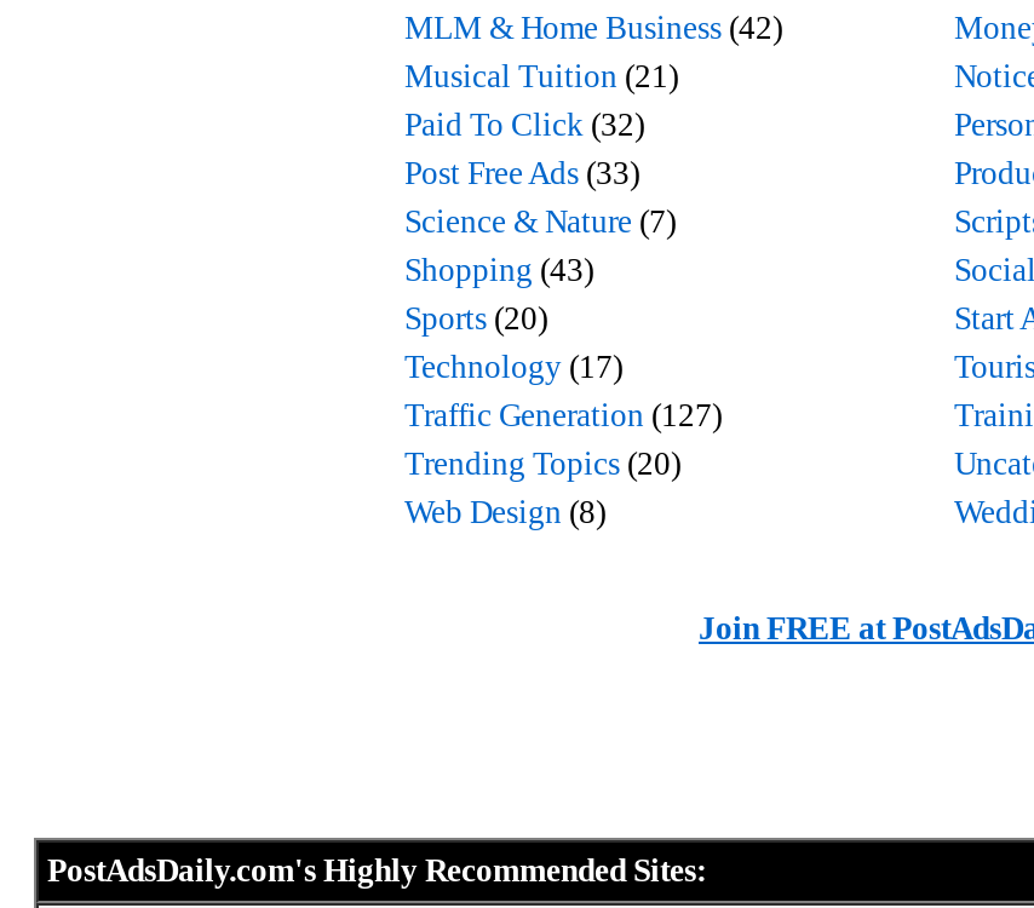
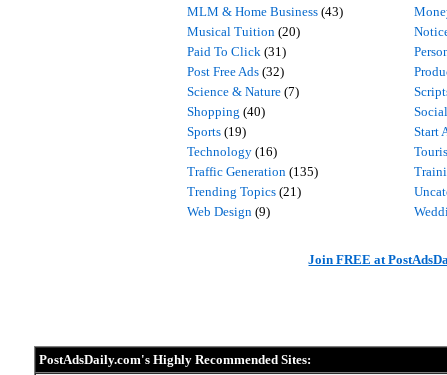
[404,9,782,45] MLM & Home Business (42) -> [187,4,343,19] MLM & Home Business (43)
[404,57,678,94] Musical Tuition (21) -> [187,24,300,39] Musical Tuition (20)
[404,106,644,142] Paid To Click (32) -> [187,44,286,59] Paid To Click (31)
[404,154,639,191] Post Free Ads (33) -> [187,64,284,79] Post Free Ads (32)
[404,251,593,287] Shopping (43) -> [187,104,265,119] Shopping (40)
[404,300,547,336] Sports (20) -> [187,124,246,139] Sports (19)
[404,348,622,384] Technology (17) -> [187,144,277,159] Technology (16)
[404,396,722,433] Traffic Generation (127) -> [187,164,318,179] Traffic Generation (135)
[404,445,680,481] Trending Topics (20) -> [187,184,301,199] Trending Topics (21)
[404,493,605,530] Web Design (8) -> [187,204,270,219] Web Design (9)

